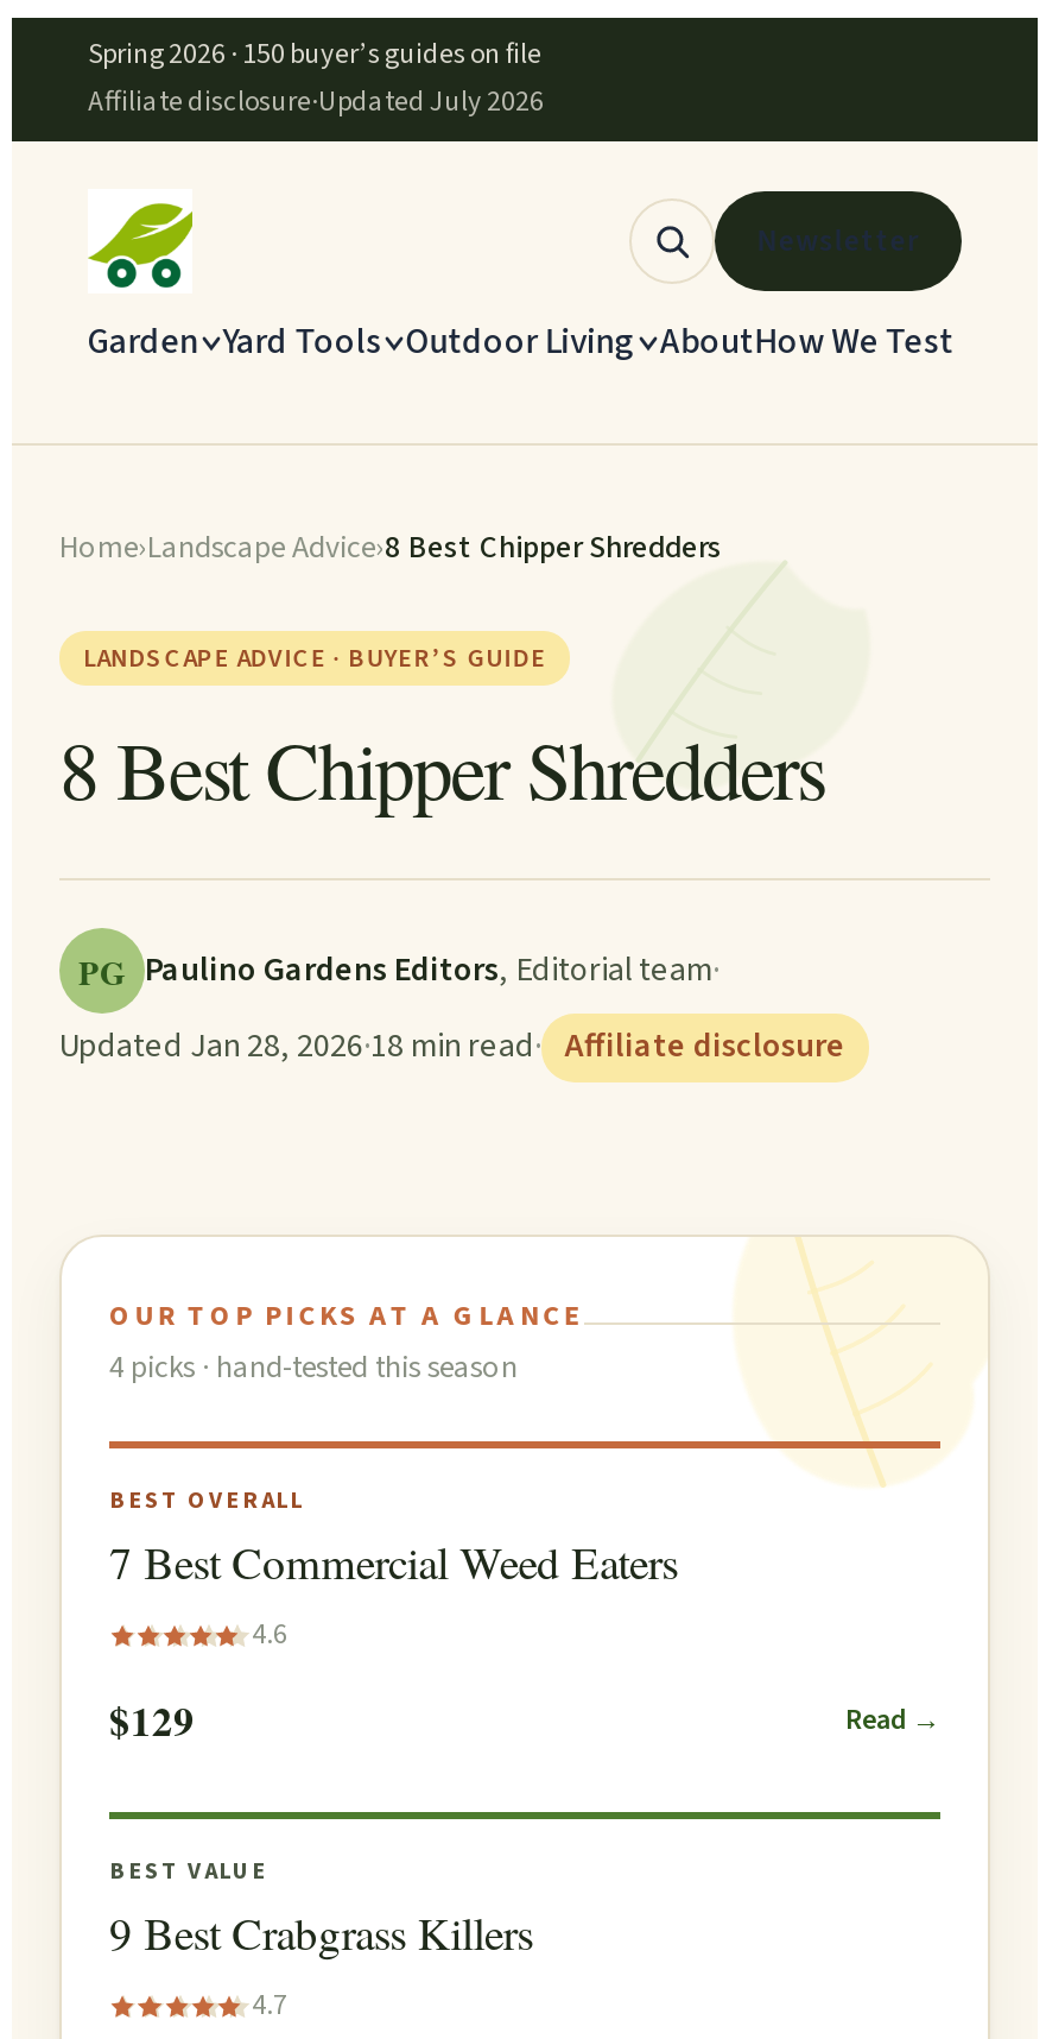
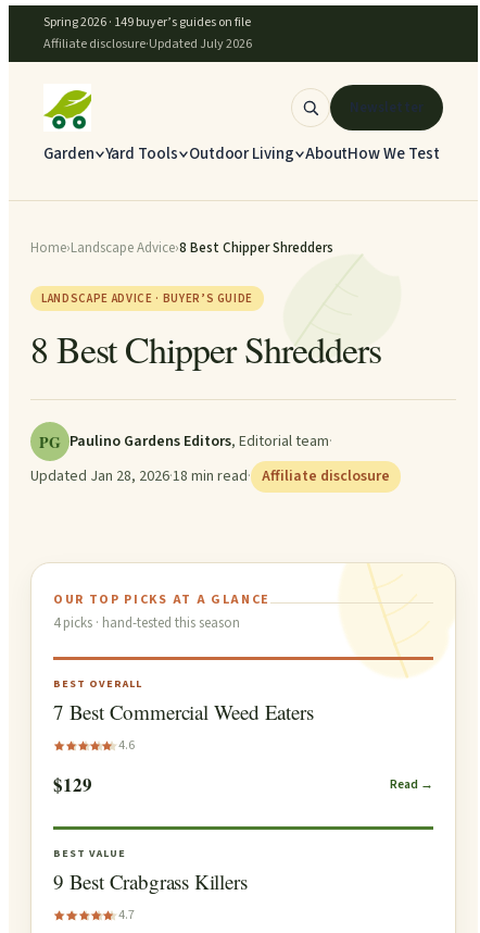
[88,34,541,75] Spring 2026 · 150 buyer’s guides on file -> [43,13,251,32] Spring 2026 · 149 buyer’s guides on file

